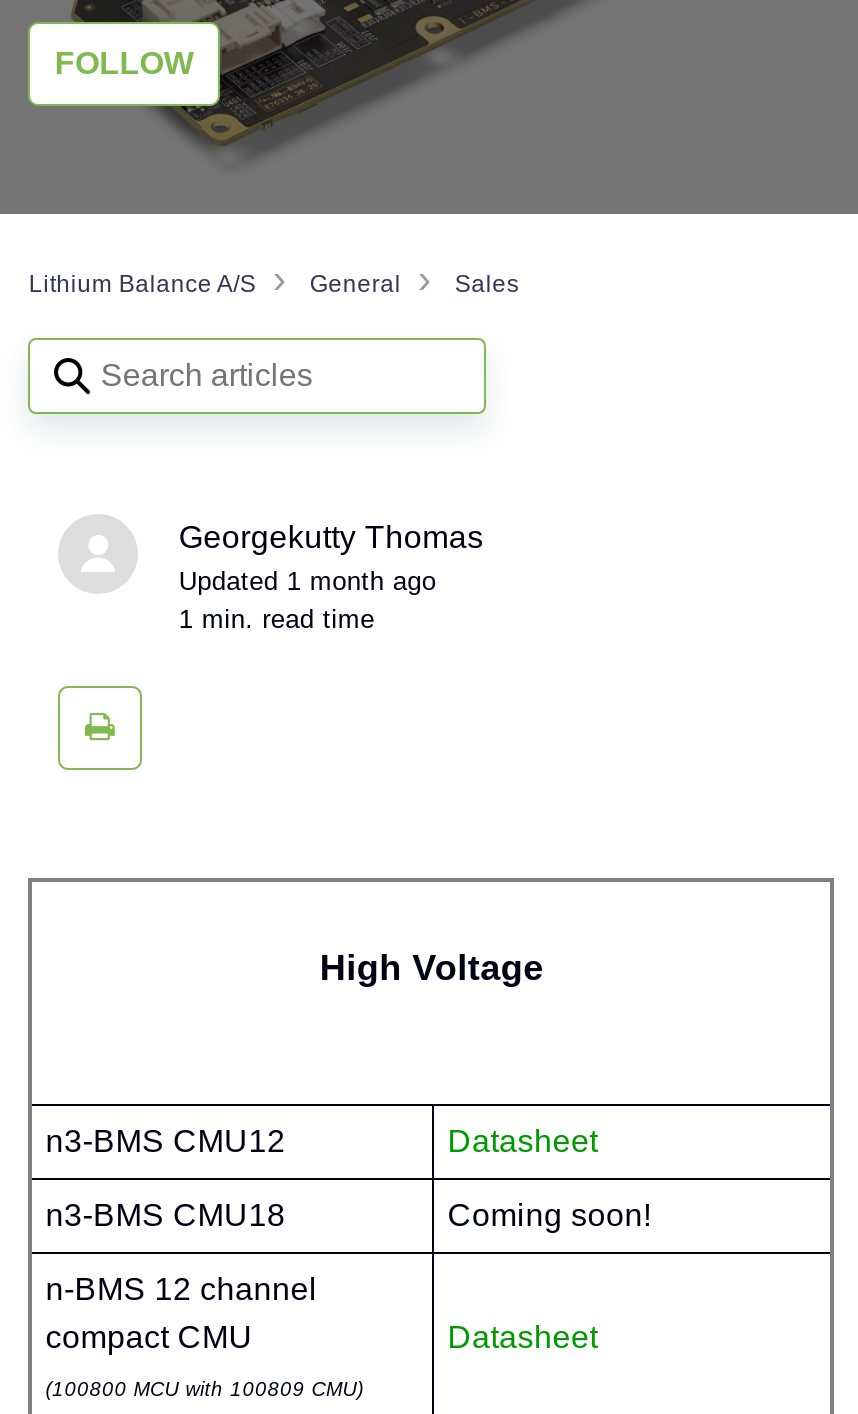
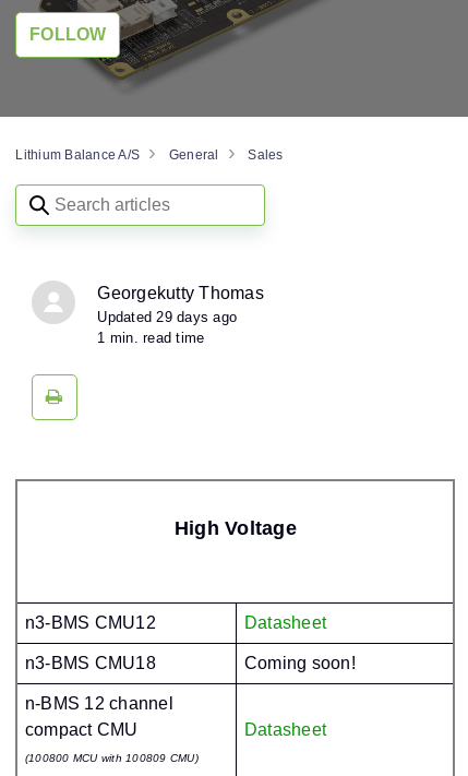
[179,566,436,596] Updated 1 month ago -> [98,309,237,325] Updated 29 days ago

